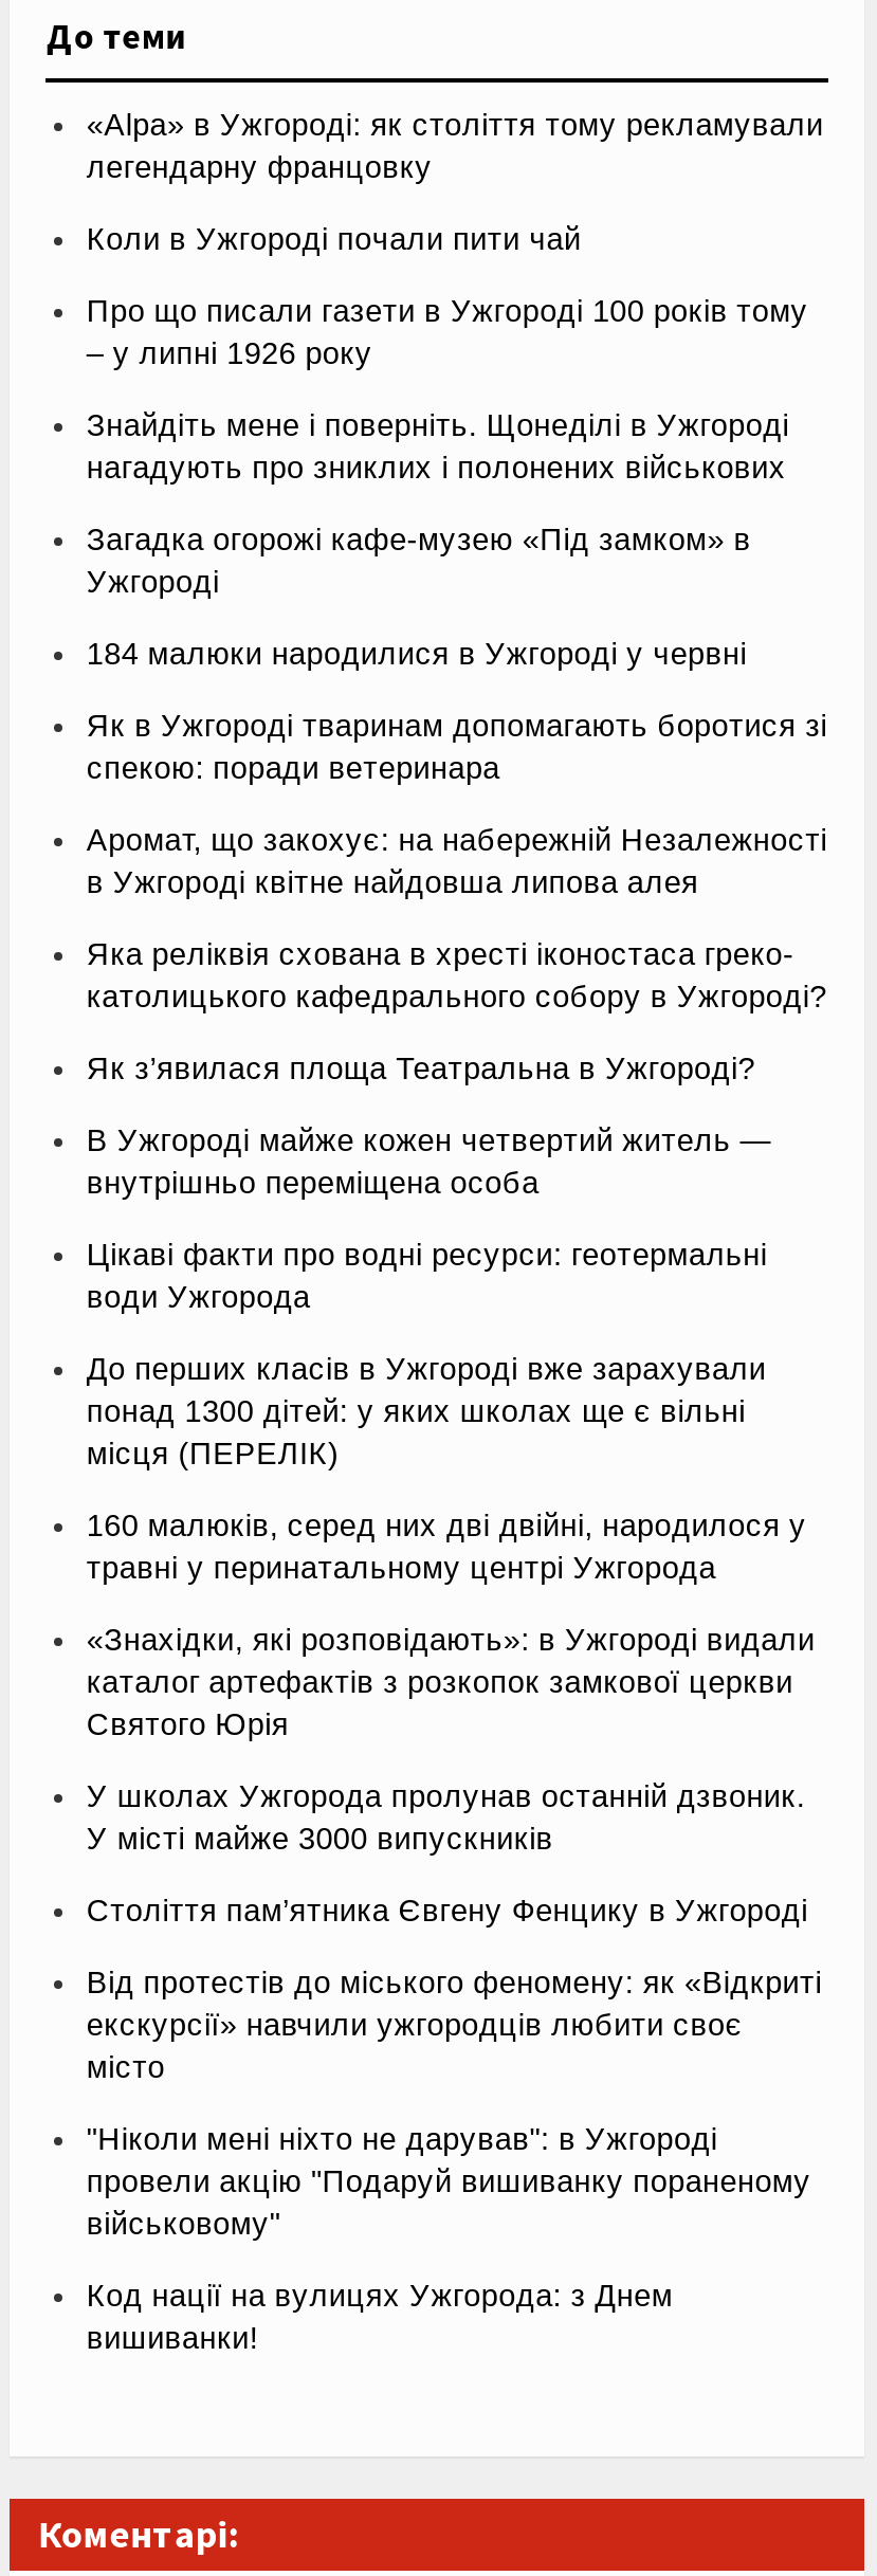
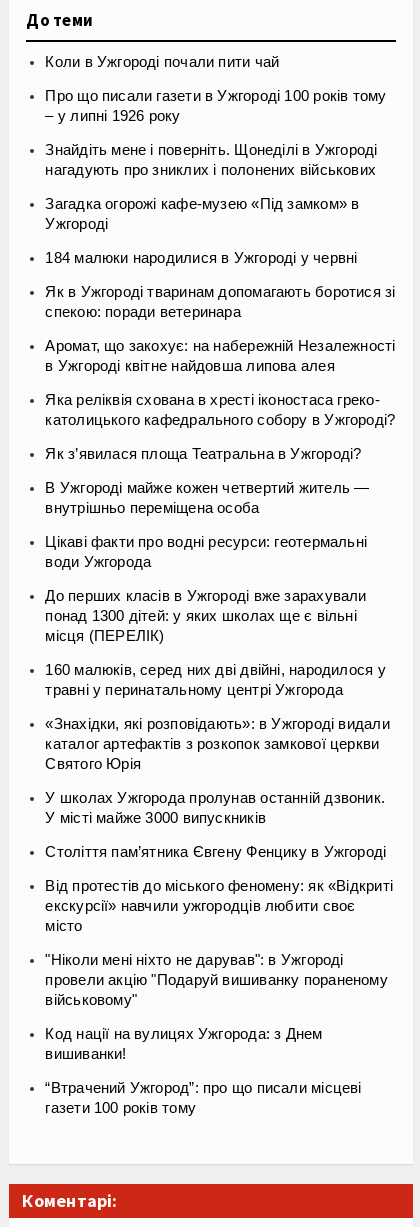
[87,108,824,184] «Alpa» в Ужгороді: як століття тому рекламували | легендарну францовку -> none
moved [87,222,827,2355] -> [45,54,395,1062]: Коли в Ужгороді почали пити чай | Про що писали газети в Ужгороді 100 років тому | – у липні 1926 року | ... | Код нації на вулицях Ужгорода: з Днем | вишиванки!
none -> [45,1080,362,1116] “Втрачений Ужгород”: про що писали місцеві | газети 100 років тому

